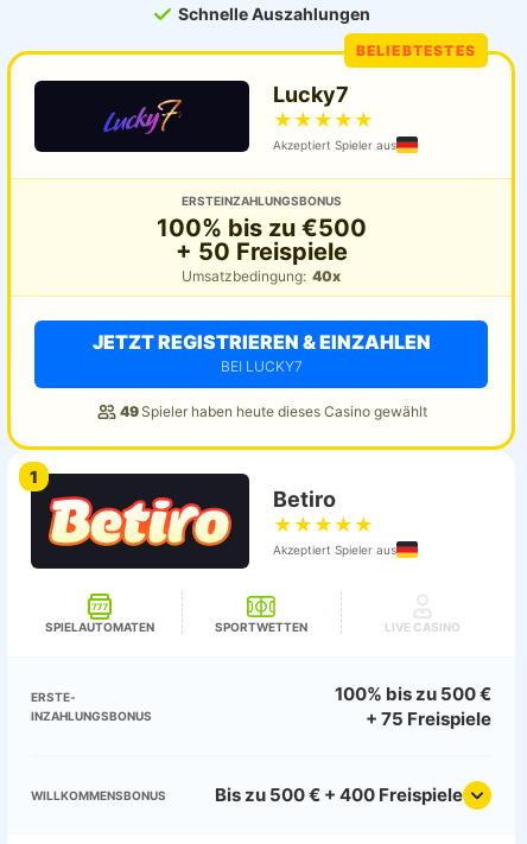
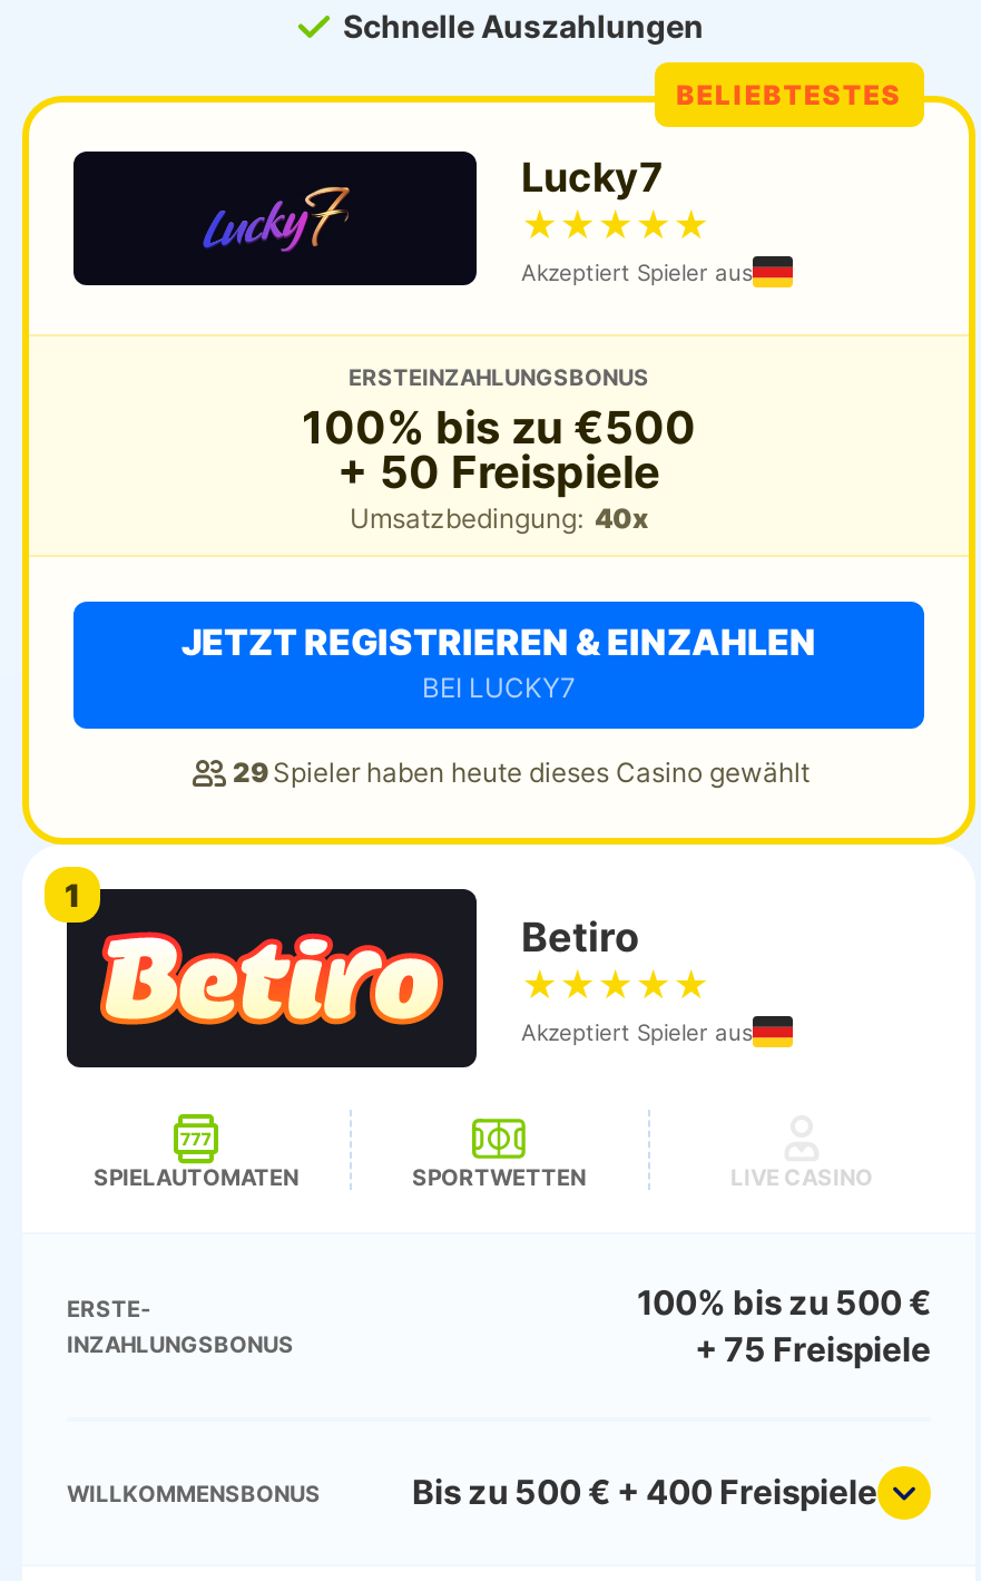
[117,402,427,420] 49Spieler haben heute dieses Casino gewählt -> [228,755,810,789] 29Spieler haben heute dieses Casino gewählt

